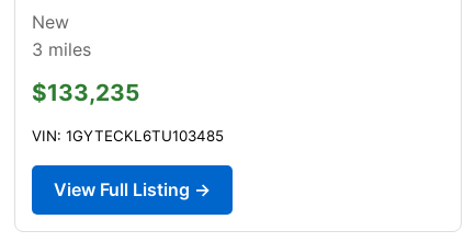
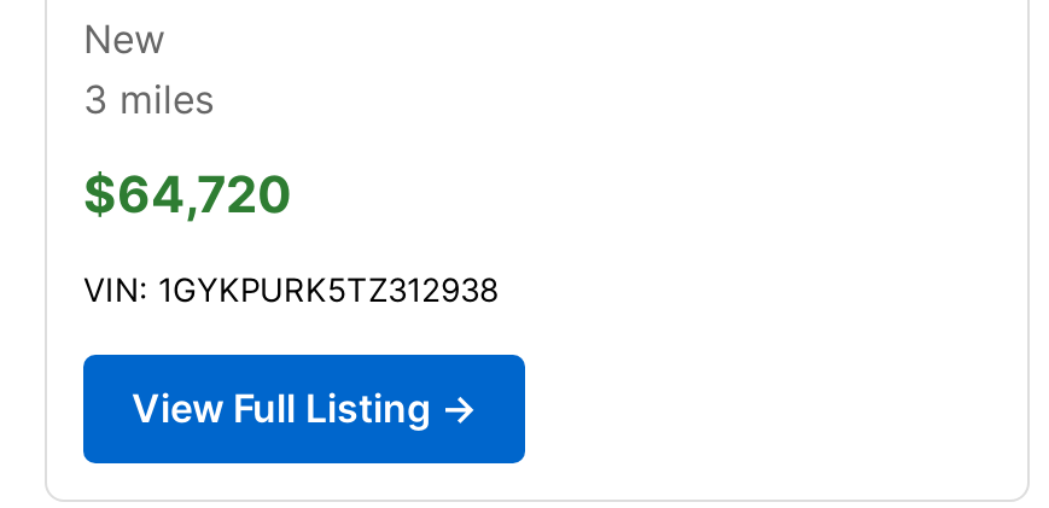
[32,79,139,106] $133,235 -> [83,164,291,224] $64,720
[32,127,224,144] VIN: 1GYTECKL6TU103485 -> [83,270,499,309] VIN: 1GYKPURK5TZ312938

